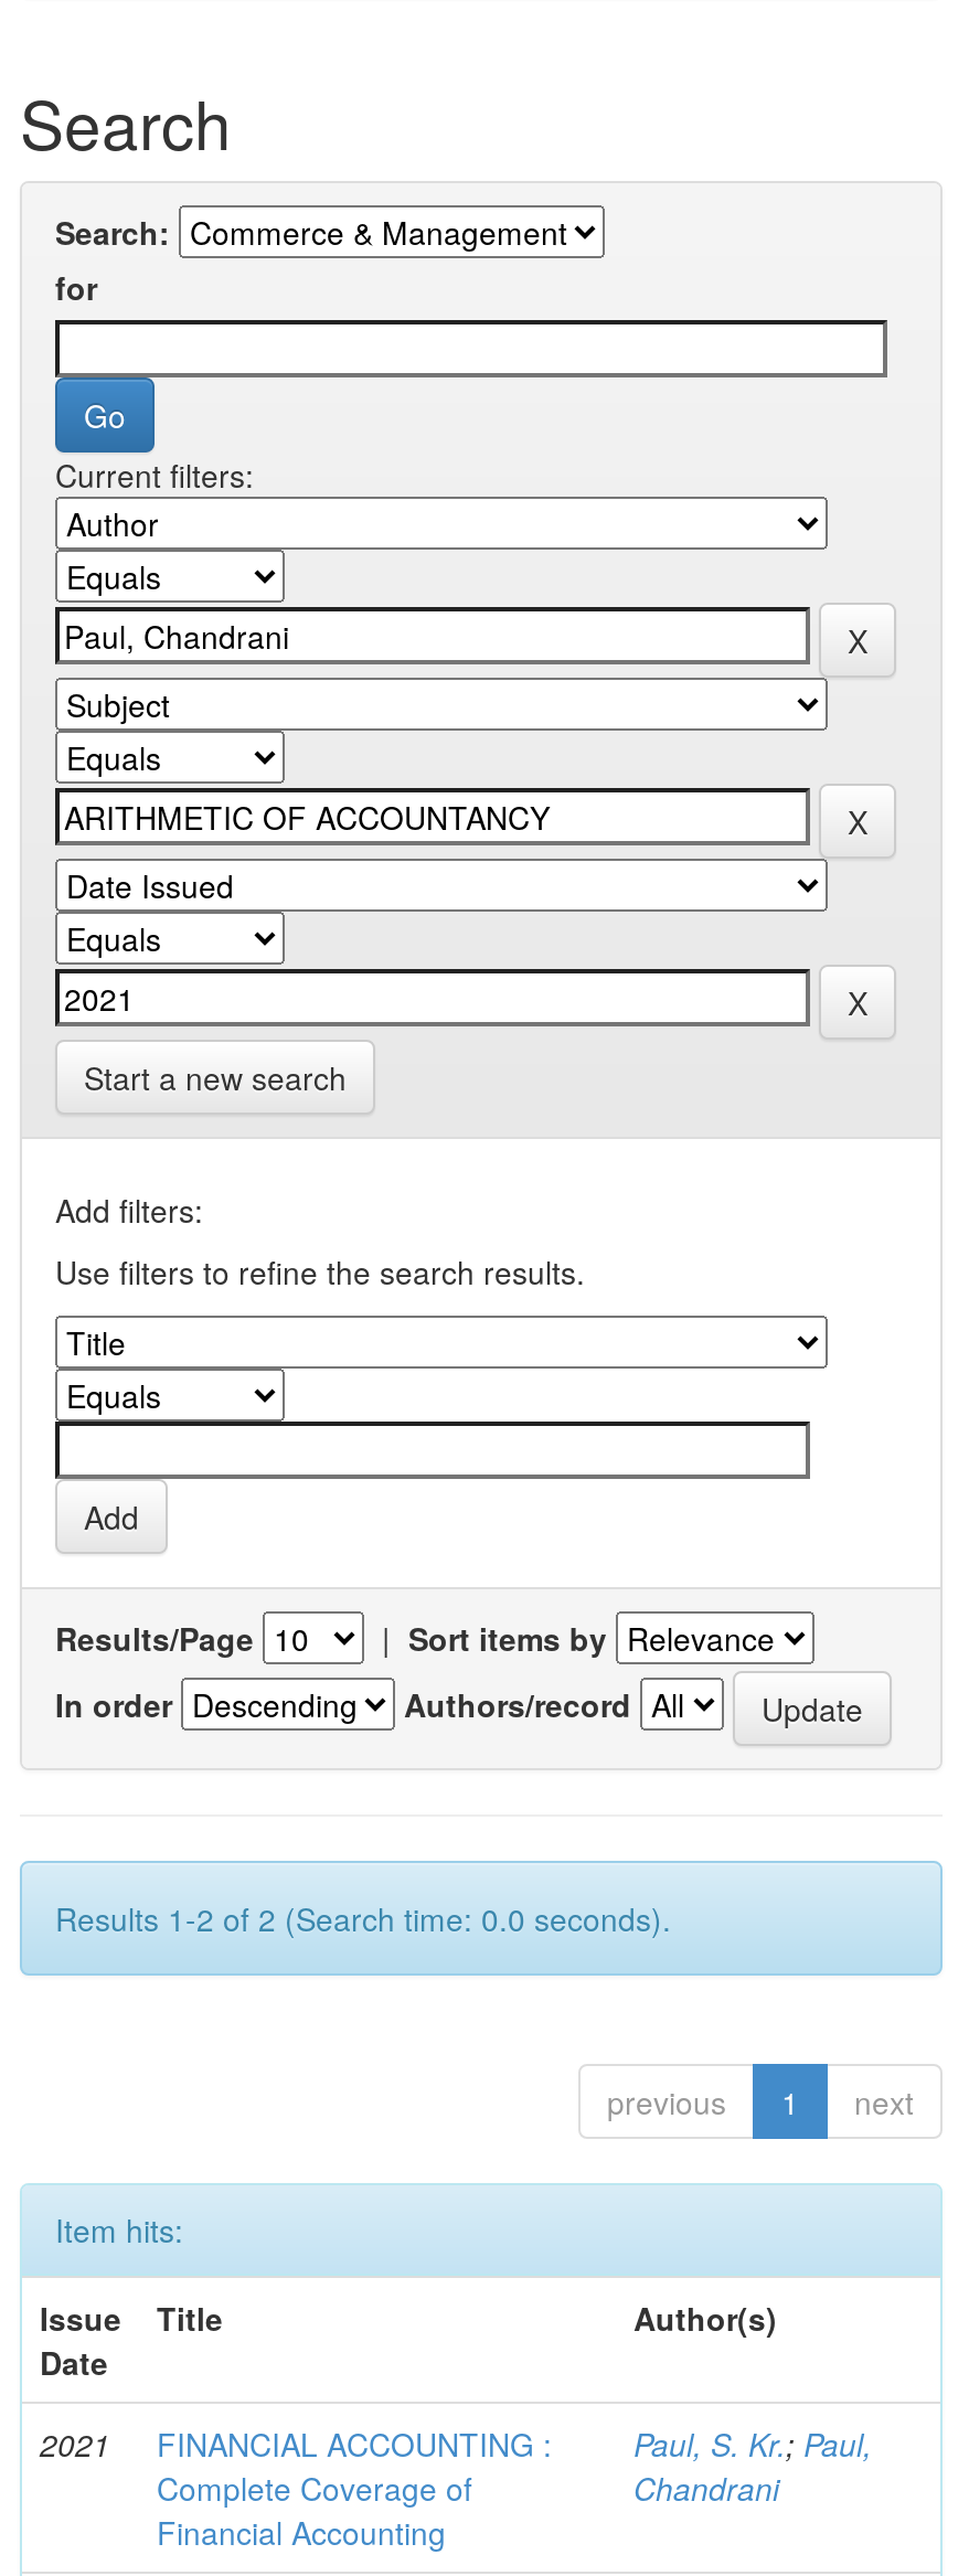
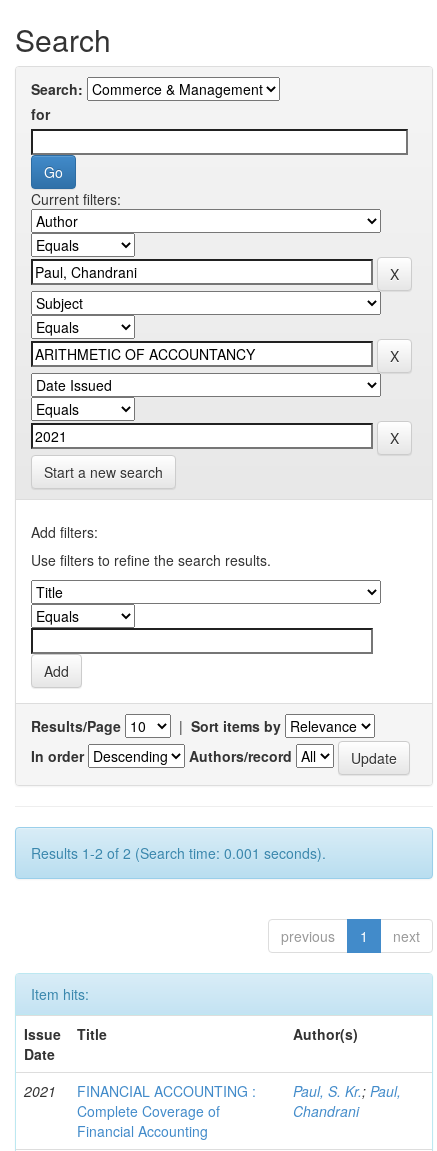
[55,1896,671,1940] Results 1-2 of 2 (Search time: 0.0 seconds). -> [31,843,326,863] Results 1-2 of 2 (Search time: 0.001 seconds).

